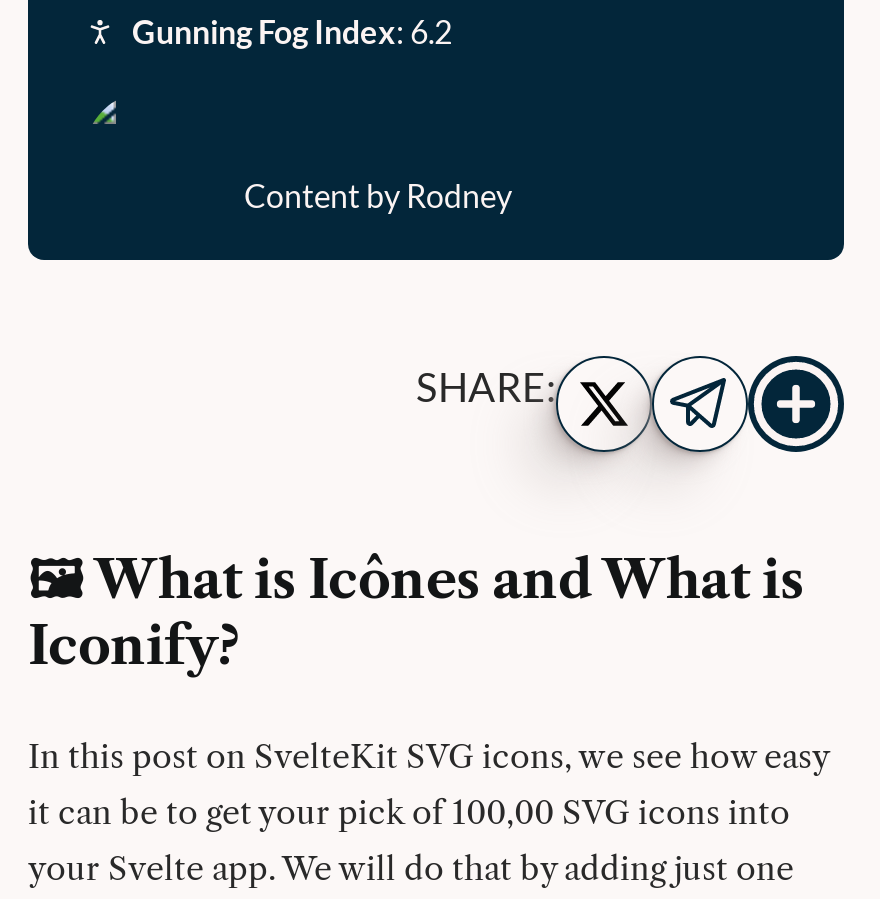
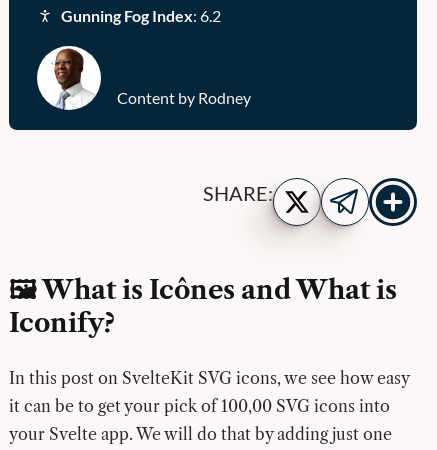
none -> [36,45,102,111] [image]

